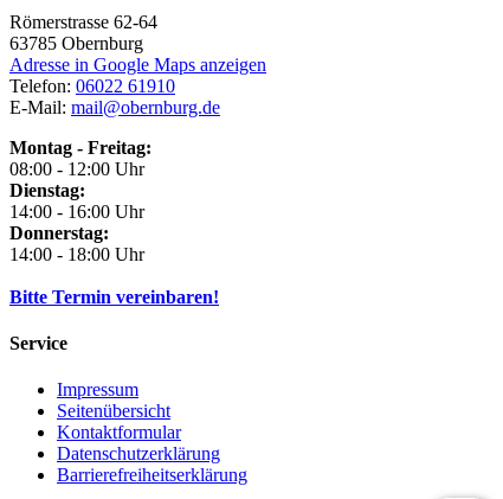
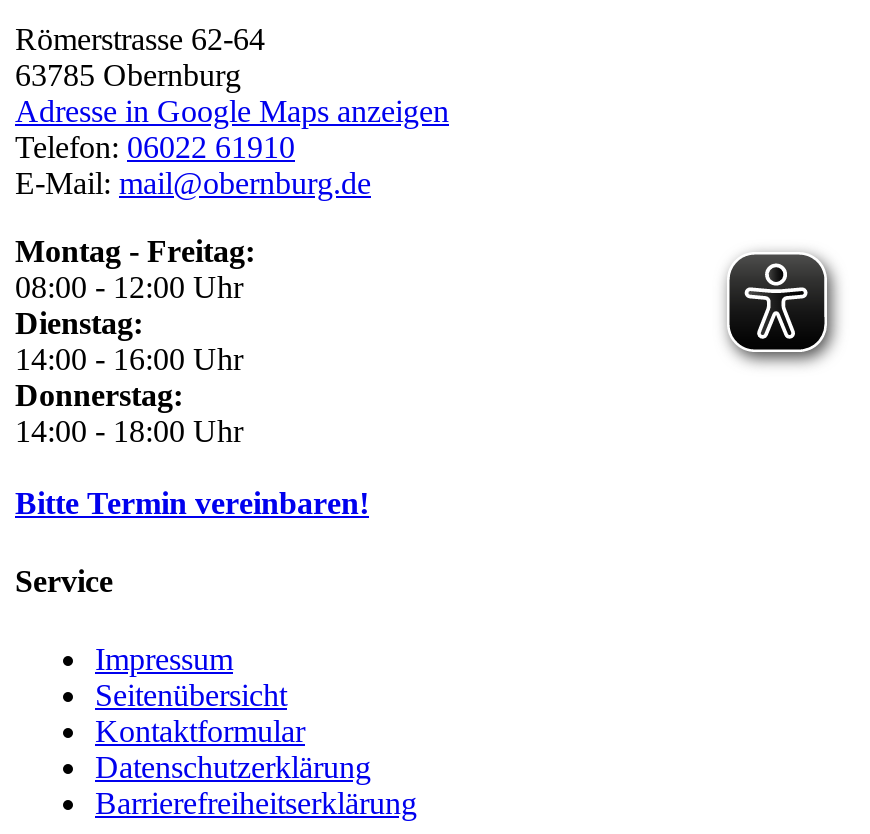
none -> [723,250,839,366] [image]

